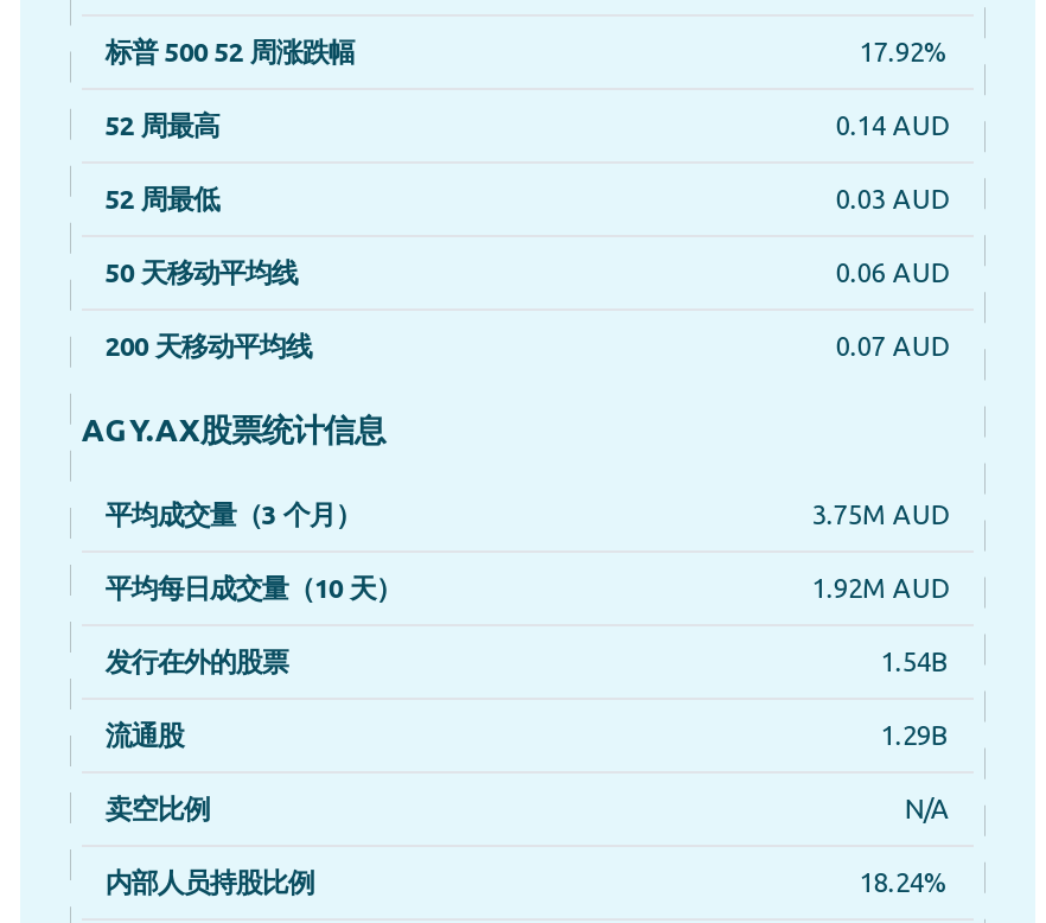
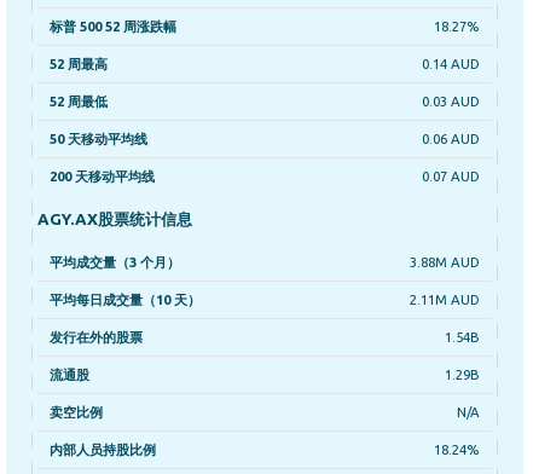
[860,35,950,66] 17.92% -> [434,18,480,33] 18.27%
[812,498,950,528] 3.75M AUD -> [410,254,480,269] 3.88M AUD
[812,571,950,602] 1.92M AUD -> [410,291,480,307] 2.11M AUD

